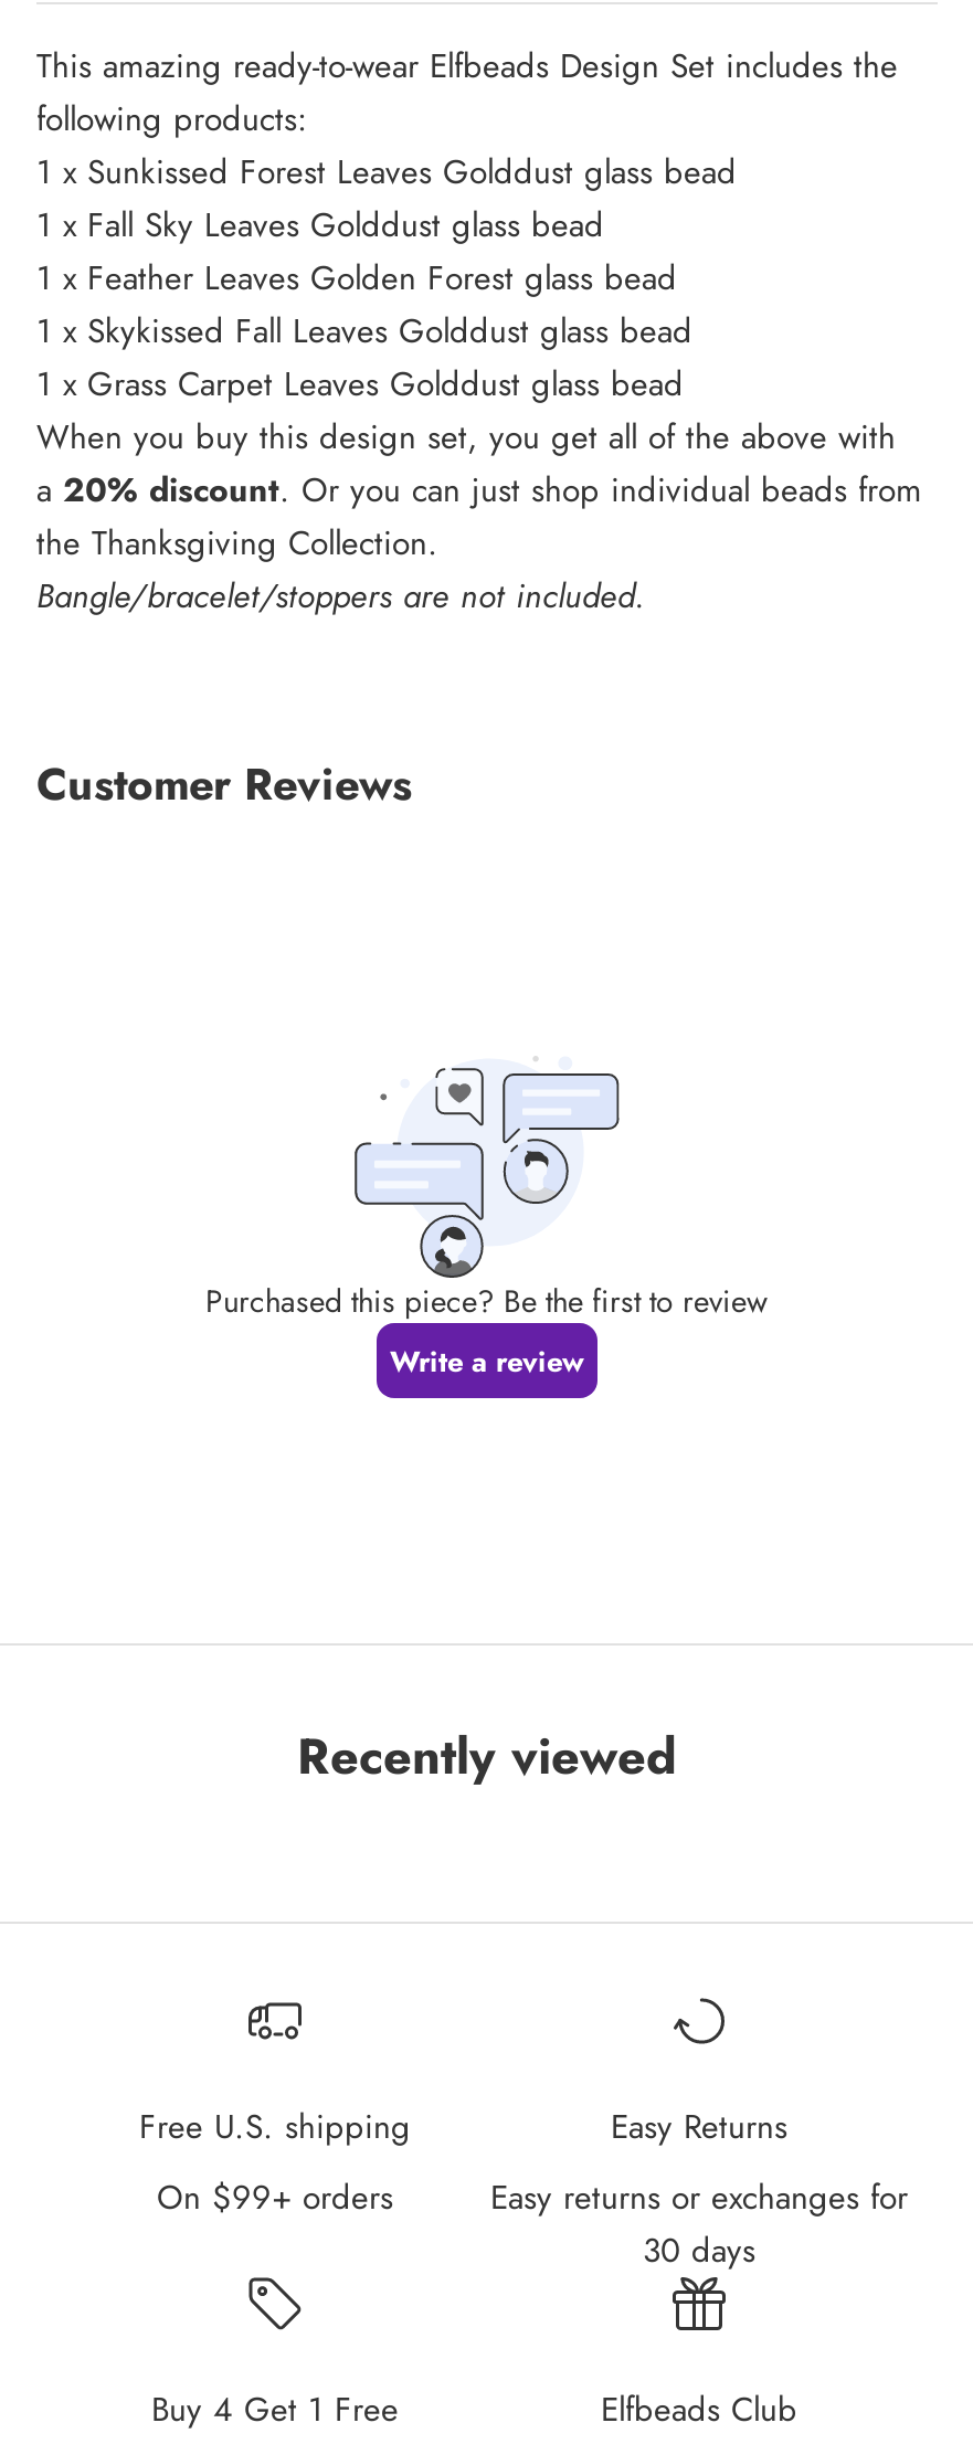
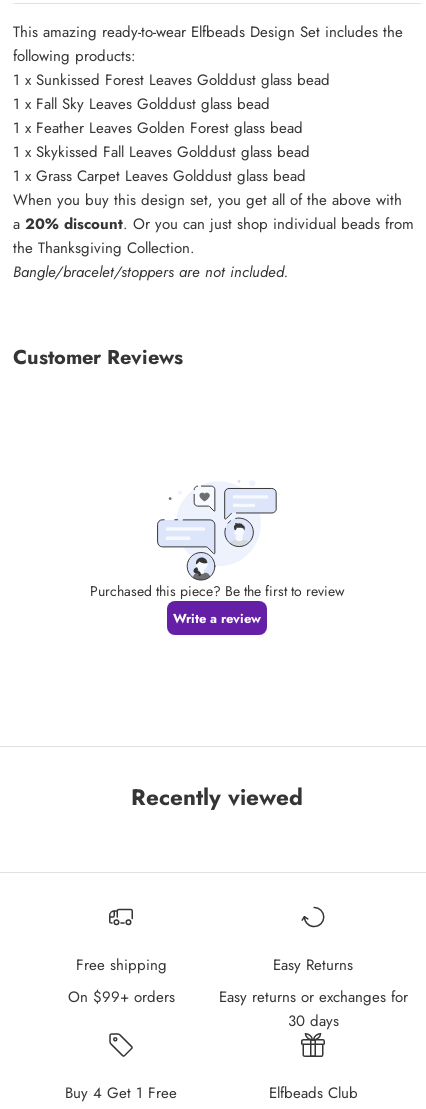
[139,2102,411,2151] Free U.S. shipping -> [75,954,166,976] Free shipping

